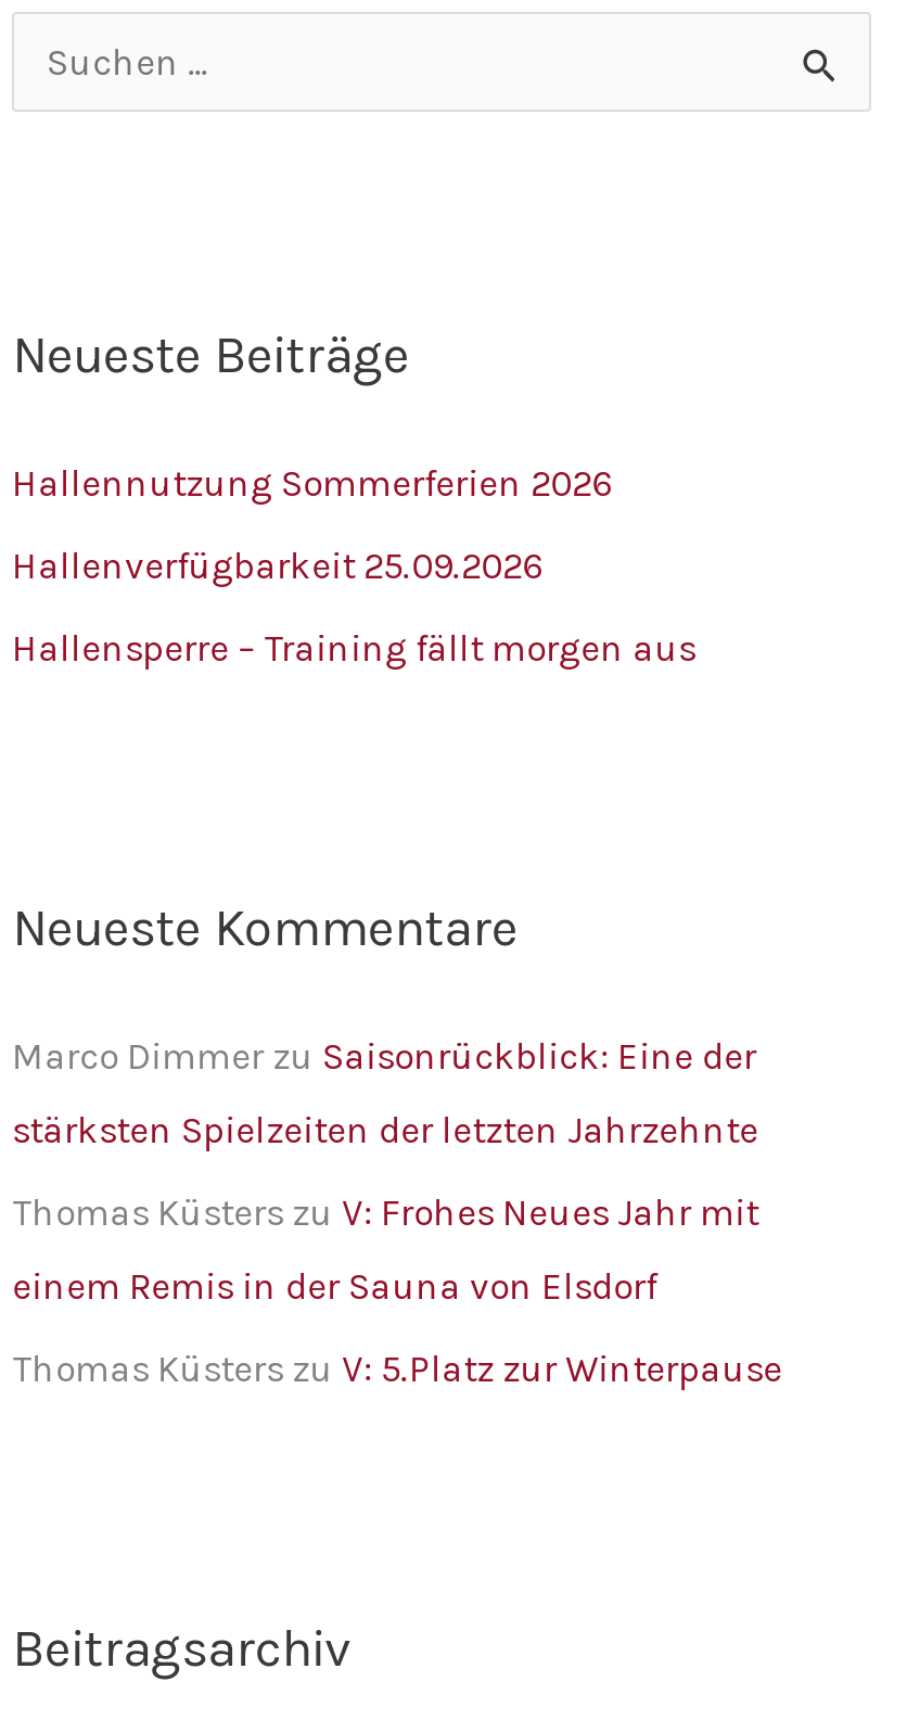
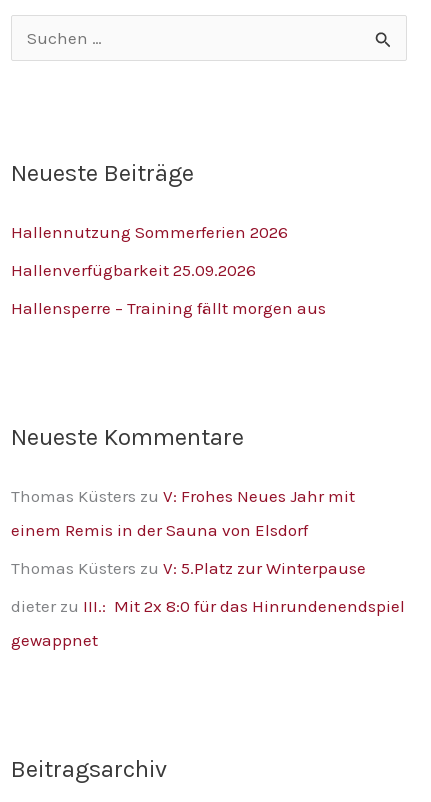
[12,1034,759,1151] Marco Dimmer zu Saisonrückblick: Eine der | stärksten Spielzeiten der letzten Jahrzehnte -> none
moved [12,1190,783,1391] -> [11,486,366,578]: Thomas Küsters zu V: Frohes Neues Jahr mit | einem Remis in der Sauna von Elsdorf | Thomas Küsters zu V: 5.Platz zur Winterpause
none -> [11,596,405,650] dieter zu III.: Mit 2x 8:0 für das Hinrundenendspiel | gewappnet

